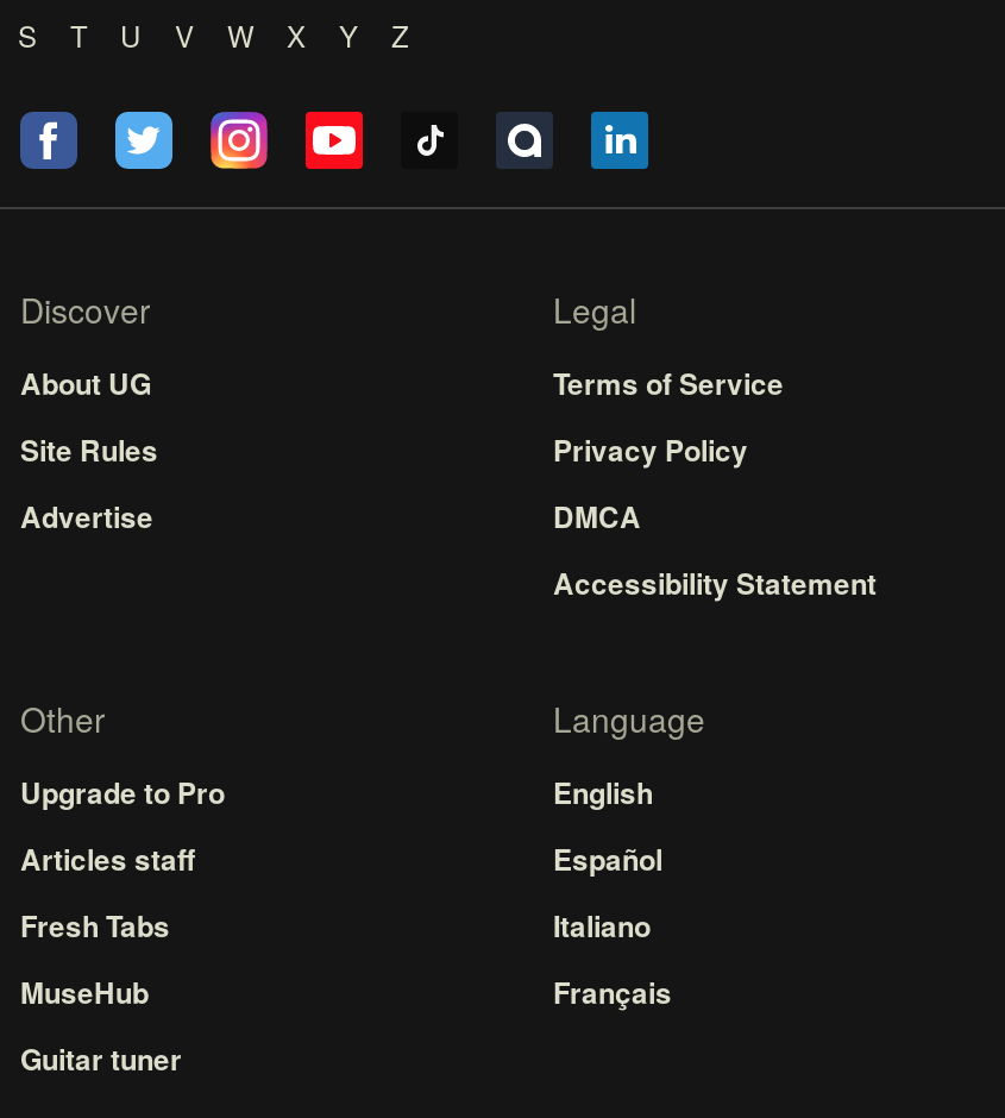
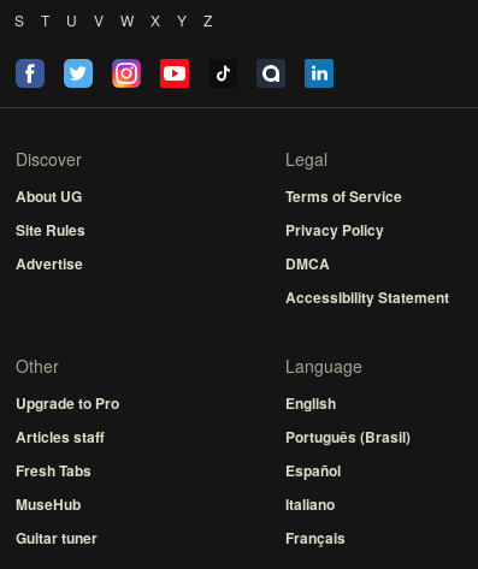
moved [553,837,672,1013] -> [285,460,346,549]: Español | Italiano | Français
none -> [285,426,411,448] Português (Brasil)

